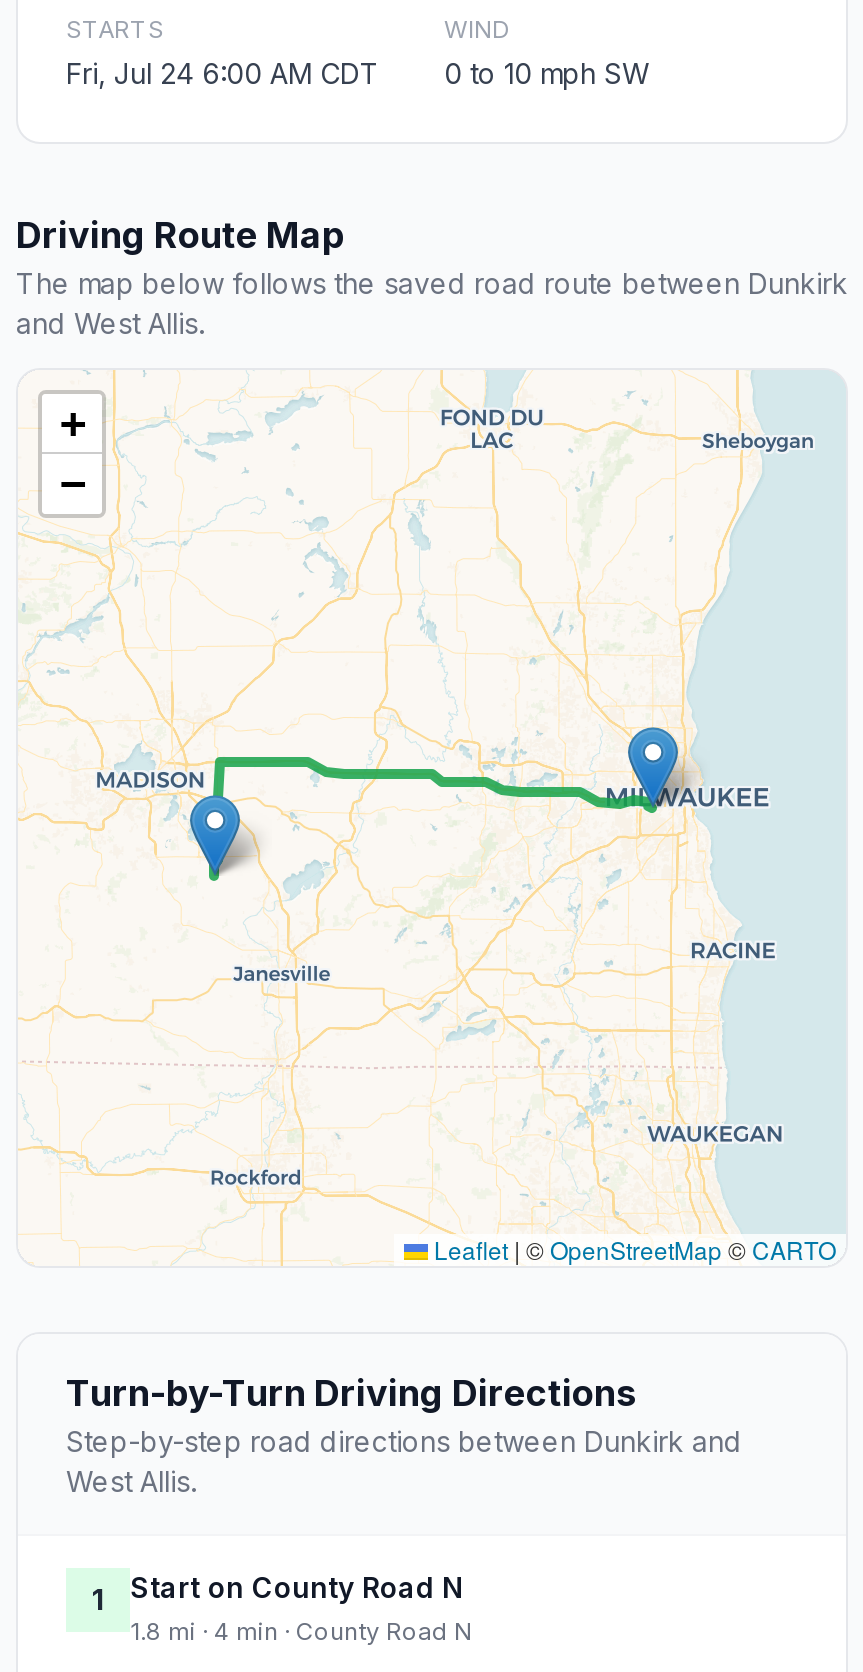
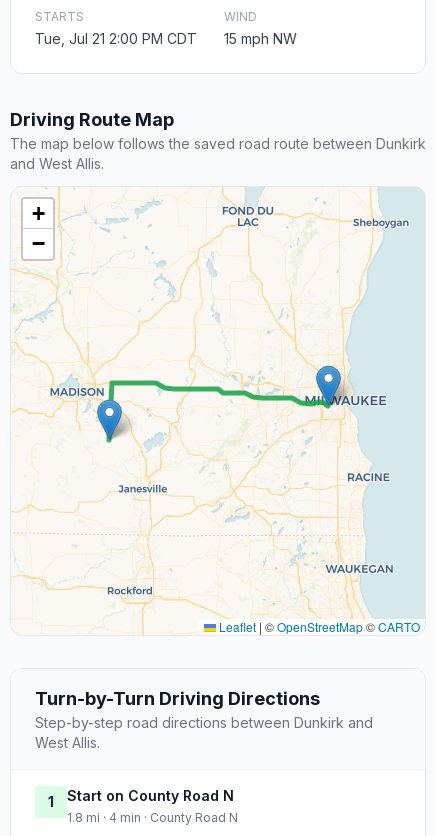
[66,56,380,90] Fri, Jul 24 6:00 AM CDT -> [35,30,197,47] Tue, Jul 21 2:00 PM CDT
[444,56,650,90] 0 to 10 mph SW -> [224,30,297,47] 15 mph NW

